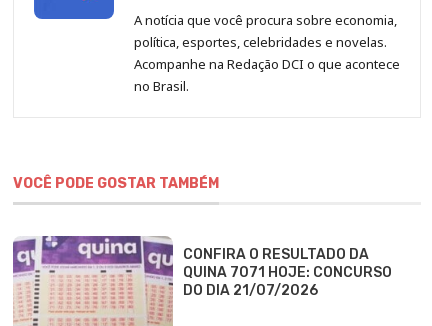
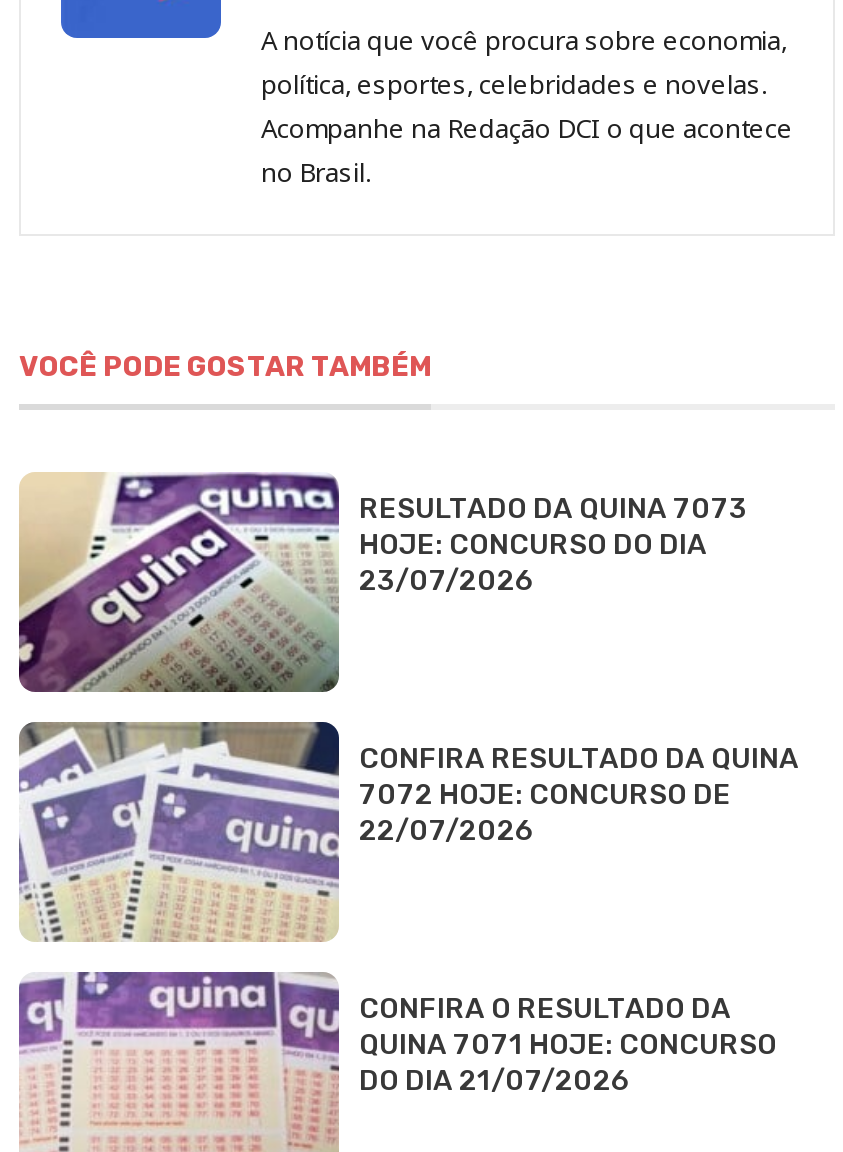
none -> [17,472,747,694] [image] | RESULTADO DA QUINA 7073 | HOJE: CONCURSO DO DIA | 23/07/2026
none -> [19,720,799,944] [image] | CONFIRA RESULTADO DA QUINA | 7072 HOJE: CONCURSO DE | 22/07/2026

